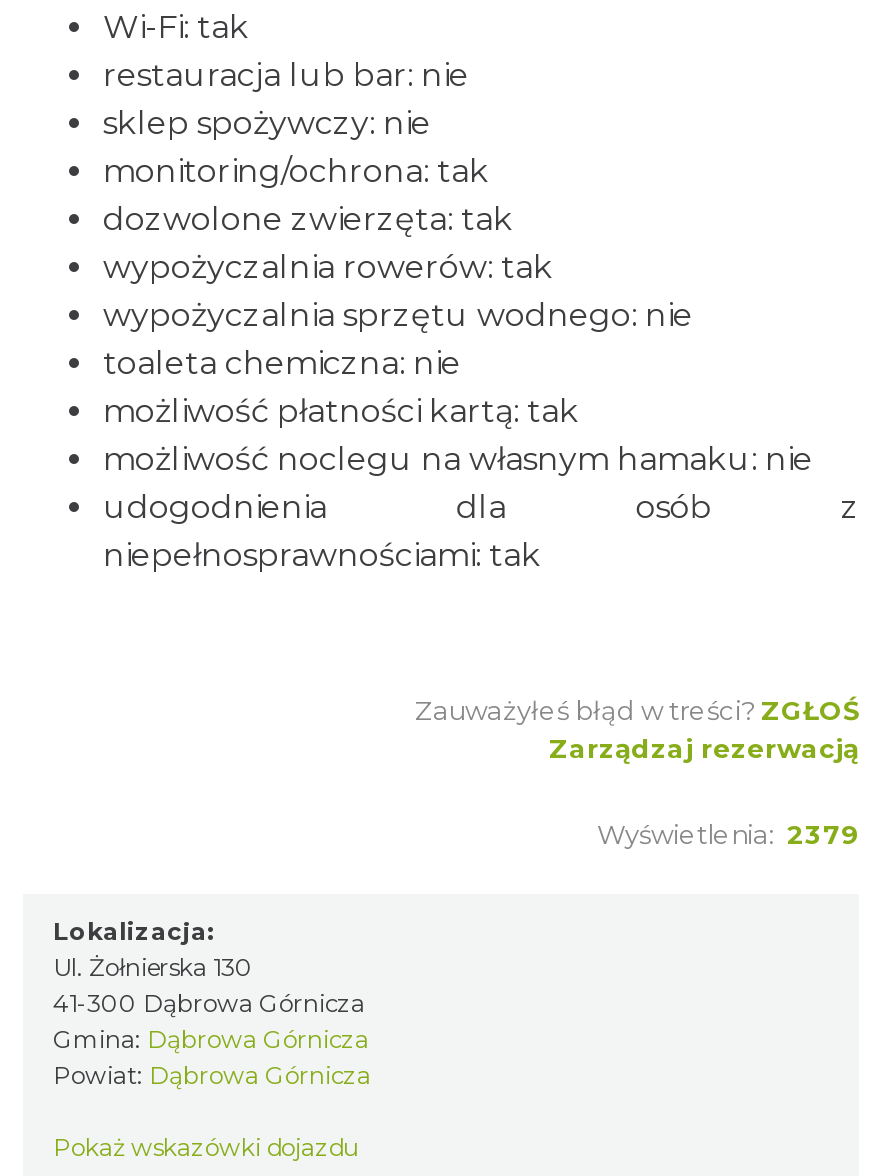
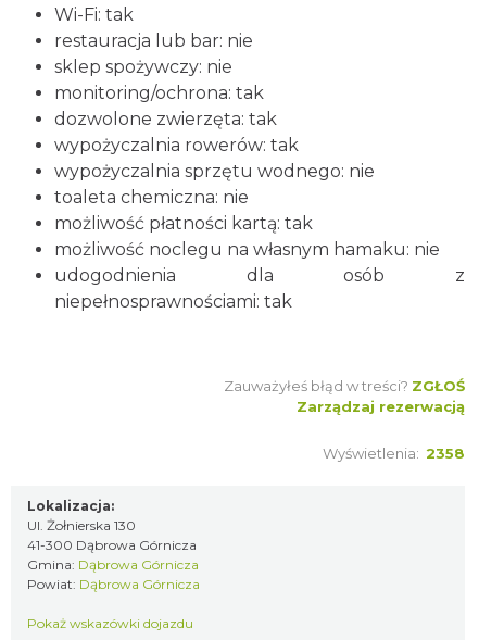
[597,817,859,849] Wyświetlenia: 2379 -> [323,444,465,461] Wyświetlenia: 2358

